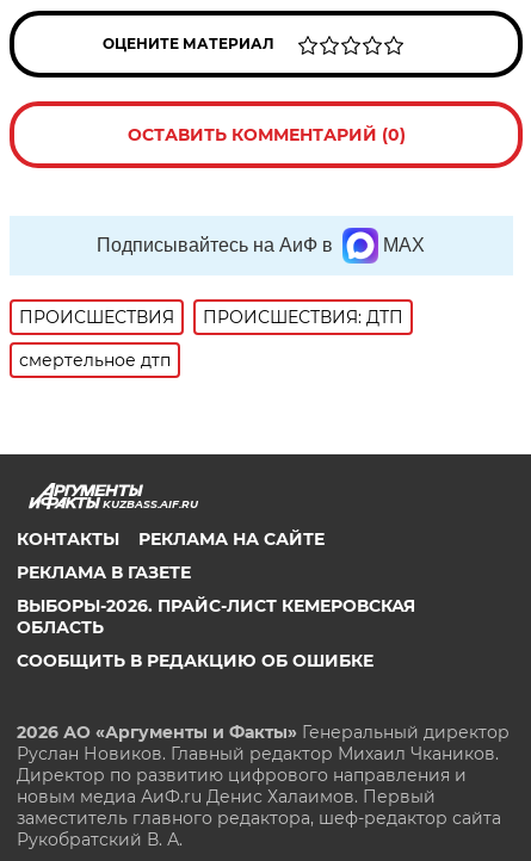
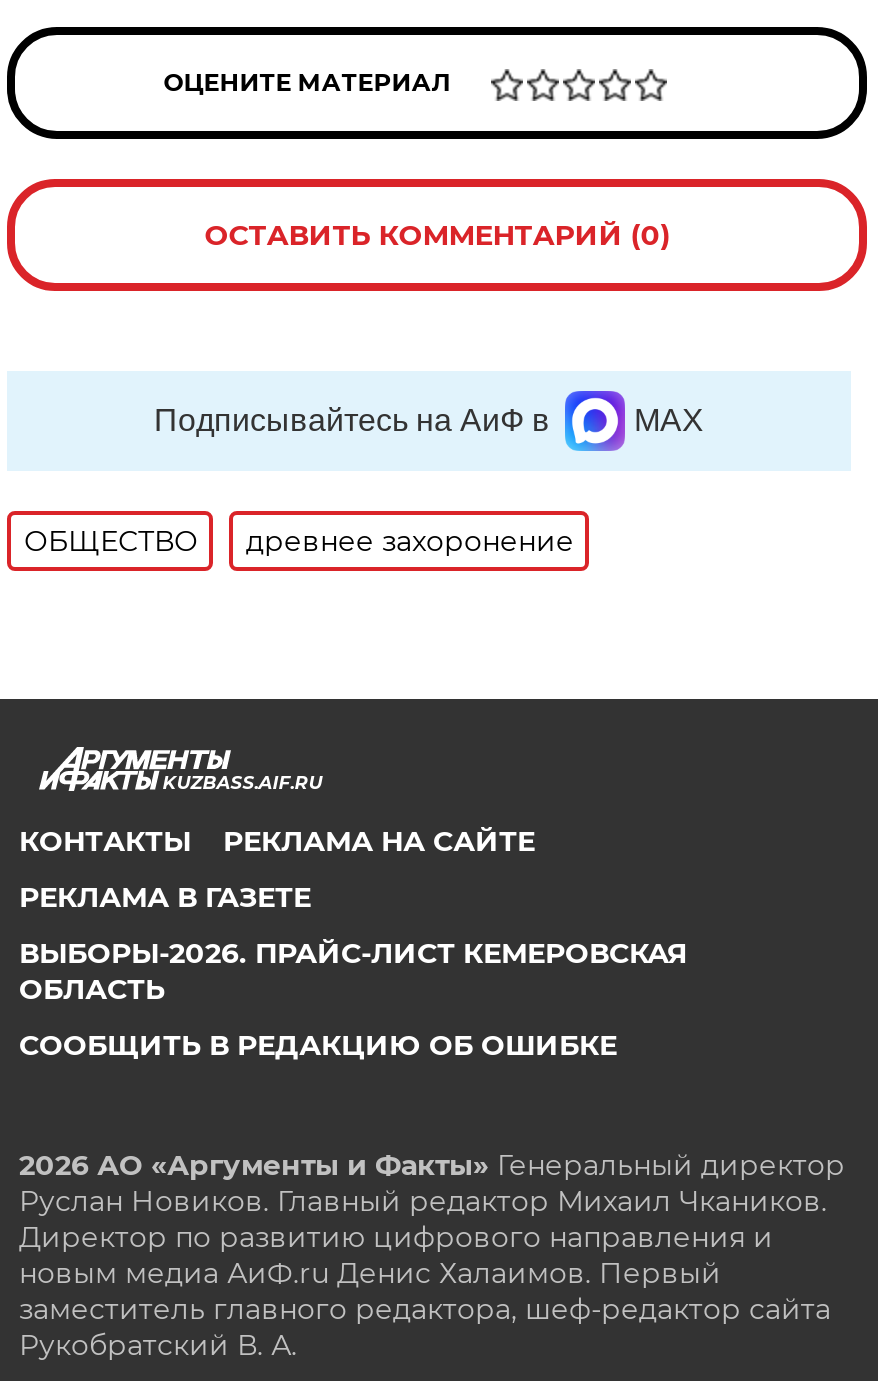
[20,306,404,371] ПРОИСШЕСТВИЯ | ПРОИСШЕСТВИЯ: ДТП | смертельное дтп -> [24,523,574,559] ОБЩЕСТВО | древнее захоронение

